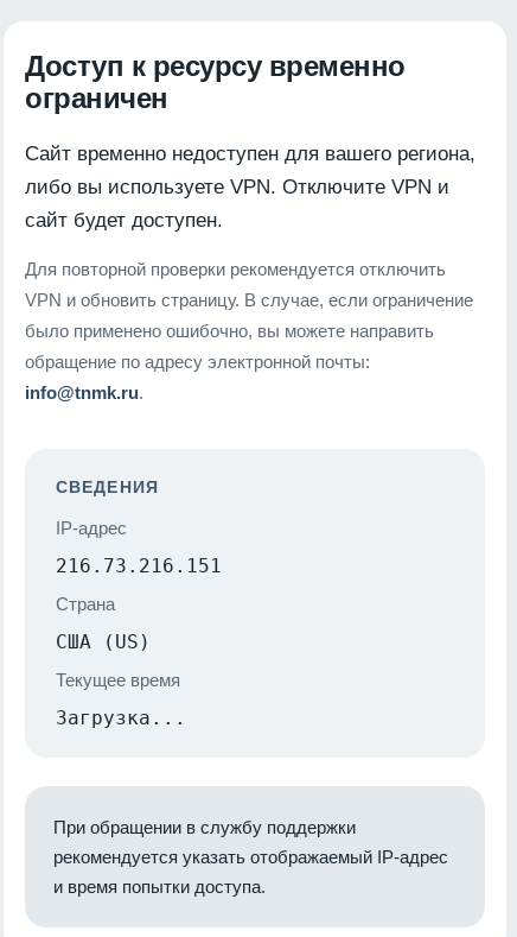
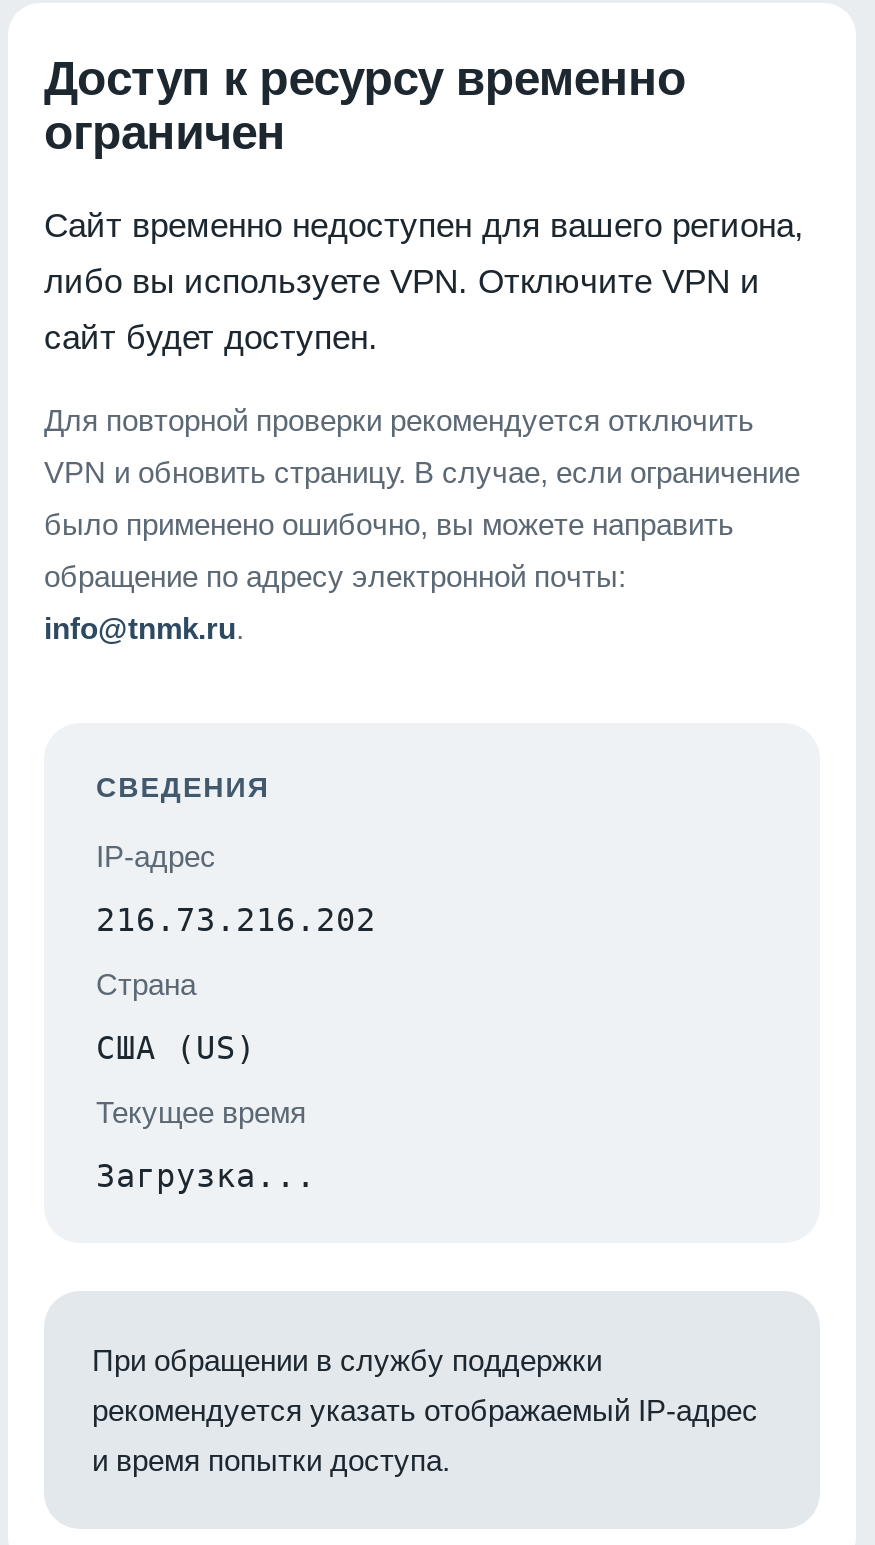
[56,554,222,577] 216.73.216.151 -> [96,900,376,938] 216.73.216.202

